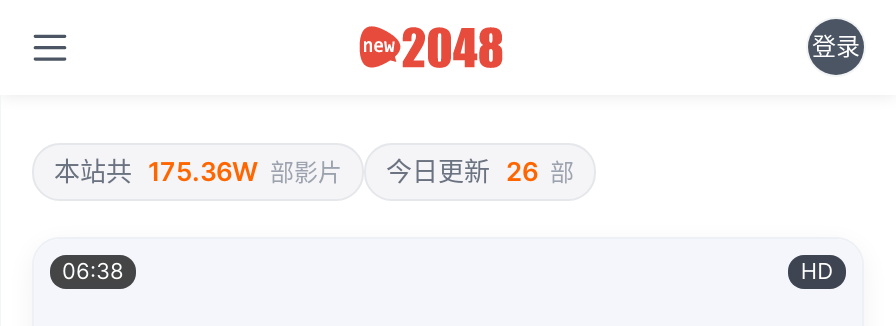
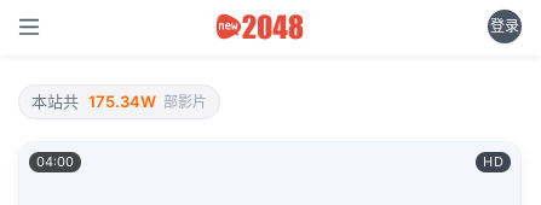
[54,155,574,187] 本站共 175.36W 部影片 | 今日更新 26 部 -> [31,92,207,111] 本站共 175.34W 部影片
[62,256,124,284] 06:38 -> [36,153,74,170] 04:00

